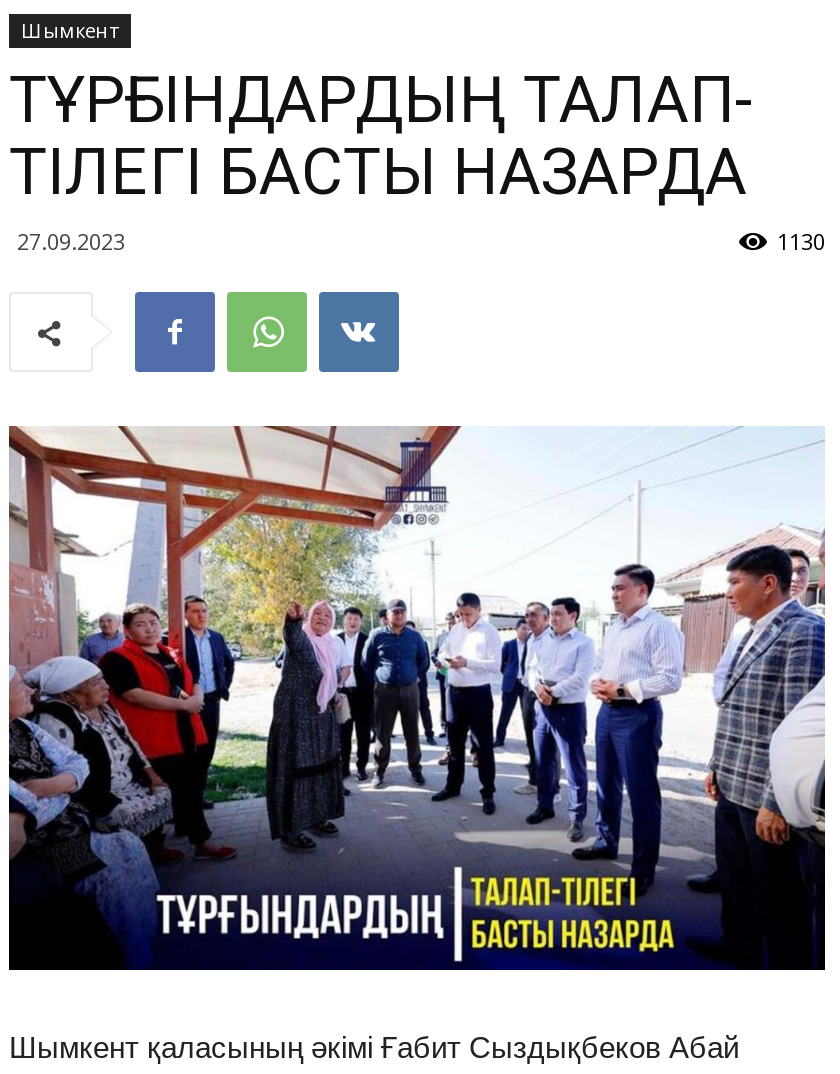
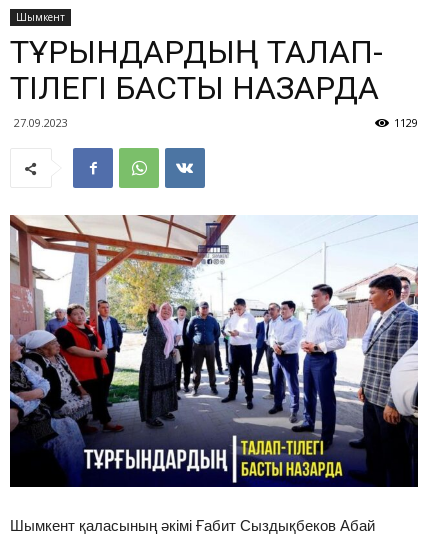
[777,226,825,256] 1130 -> [394,115,418,130] 1129

